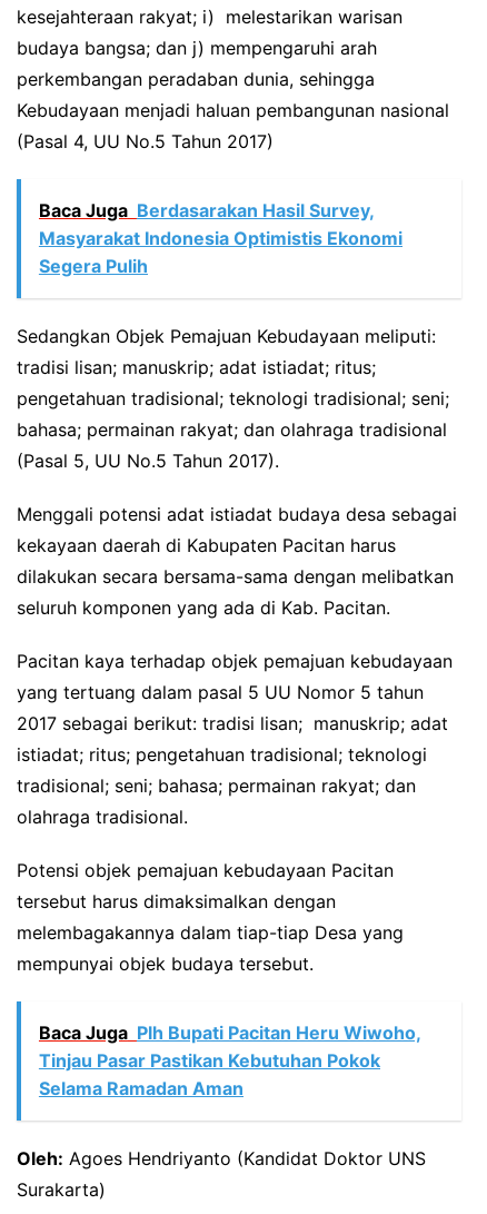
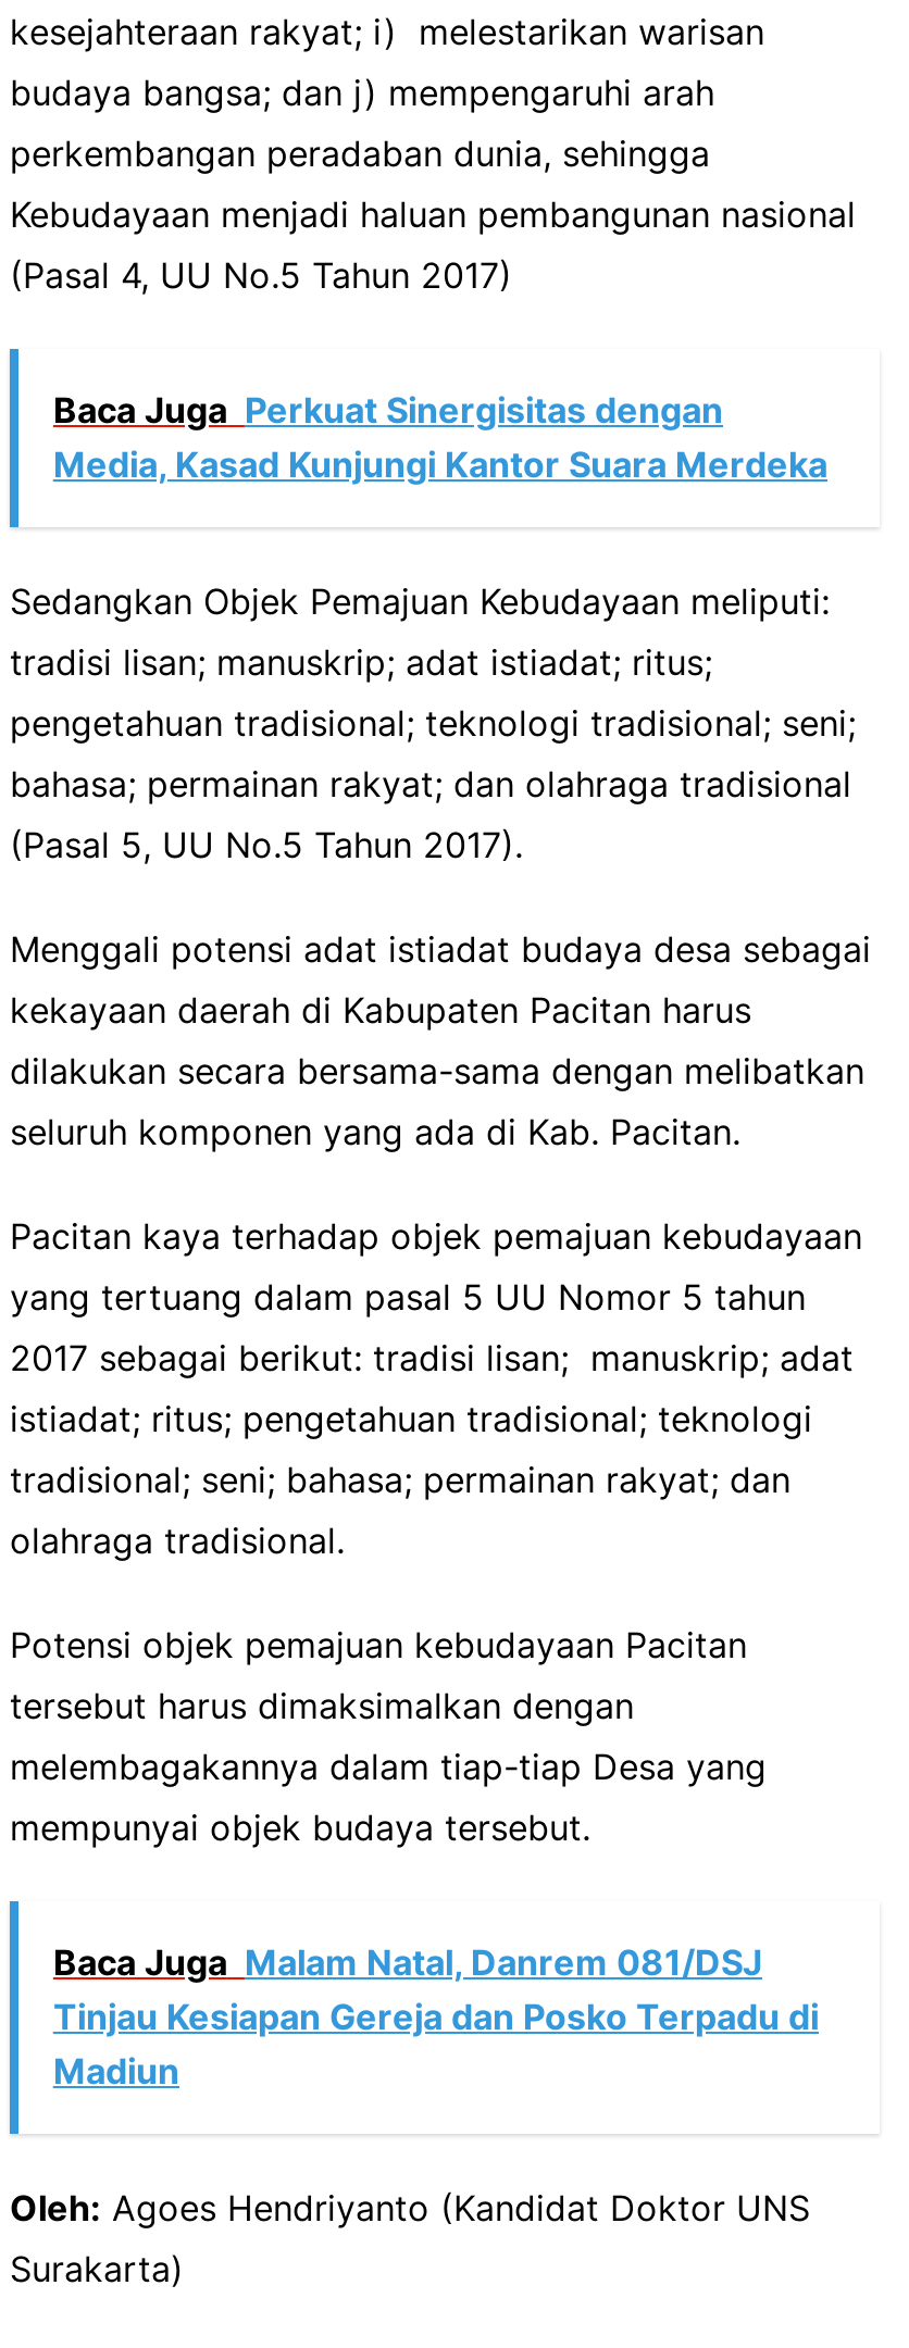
[39,200,402,277] Baca Juga Berdasarakan Hasil Survey, | Masyarakat Indonesia Optimistis Ekonomi | Segera Pulih -> [53,389,827,487] Baca Juga Perkuat Sinergisitas dengan | Media, Kasad Kunjungi Kantor Suara Merdeka
[39,1022,421,1100] Baca Juga Plh Bupati Pacitan Heru Wiwoho, | Tinjau Pasar Pastikan Kebutuhan Pokok | Selama Ramadan Aman -> [53,1941,819,2093] Baca Juga Malam Natal, Danrem 081/DSJ | Tinjau Kesiapan Gereja dan Posko Terpadu di | Madiun

